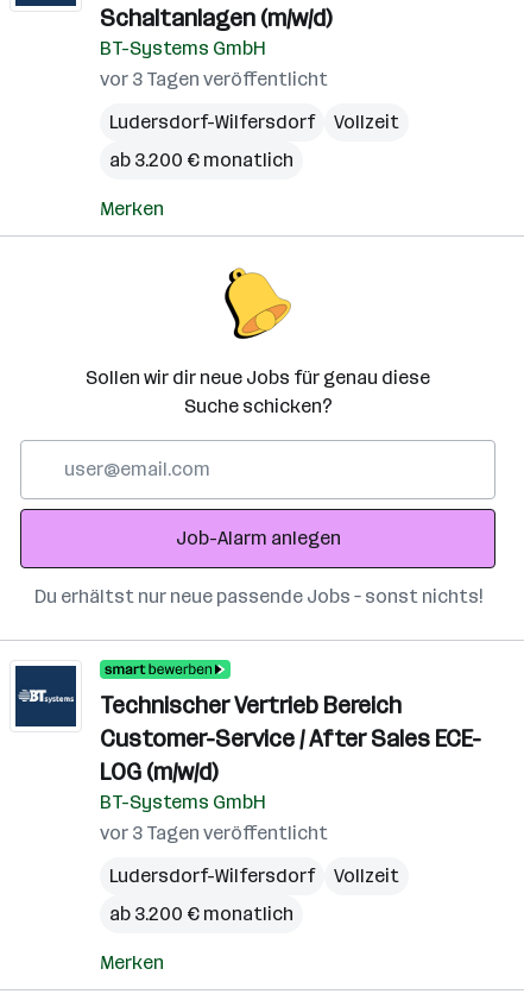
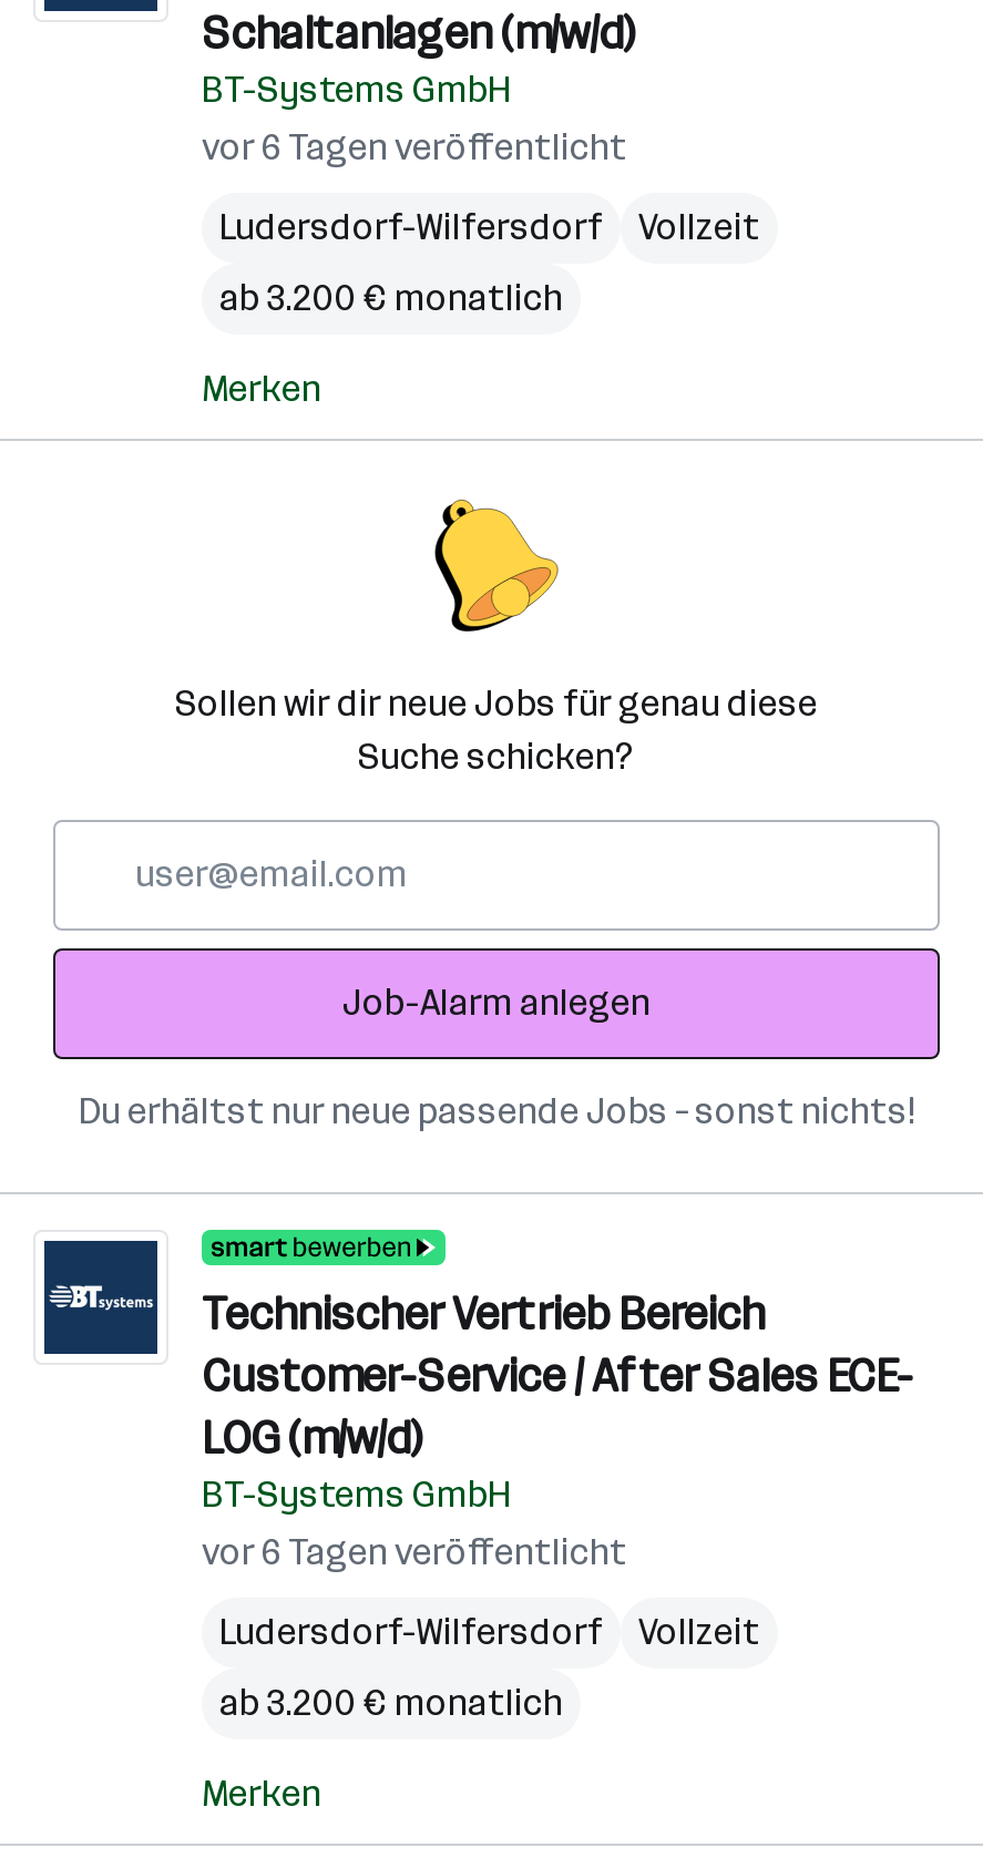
[100,68,328,90] vor 3 Tagen veröffentlicht -> [202,126,627,168] vor 6 Tagen veröffentlicht
[100,822,328,844] vor 3 Tagen veröffentlicht -> [202,1531,627,1573] vor 6 Tagen veröffentlicht

